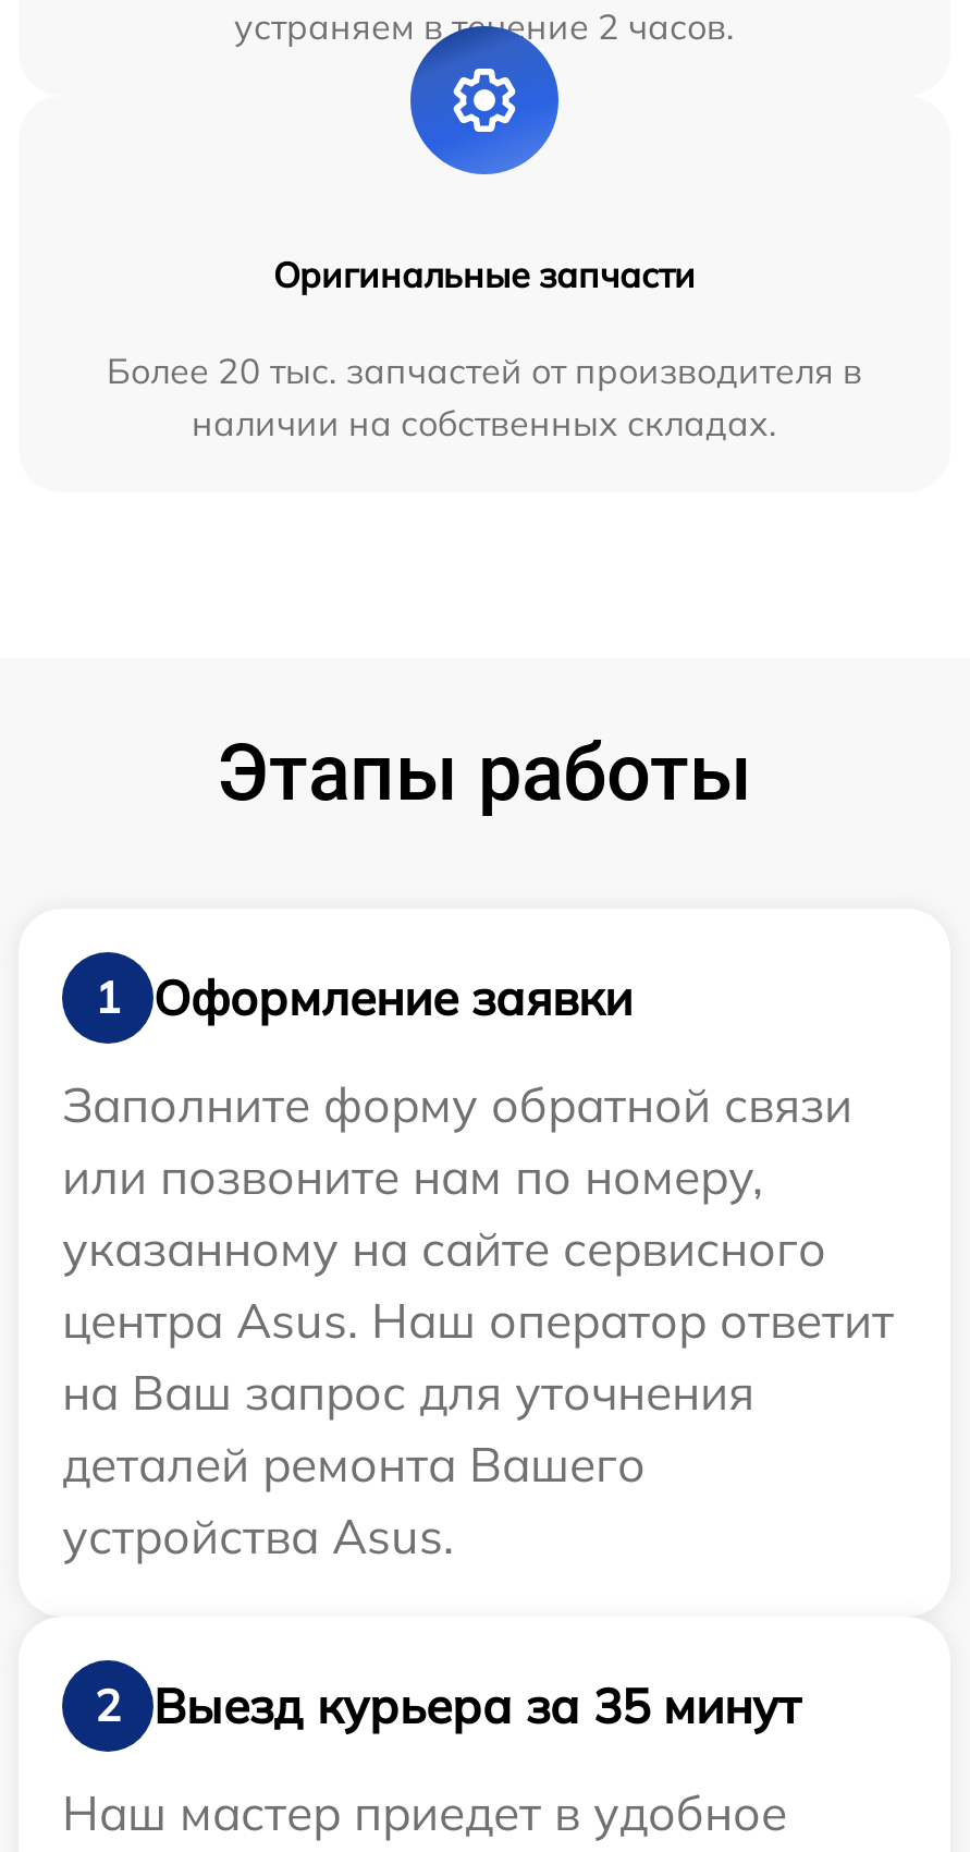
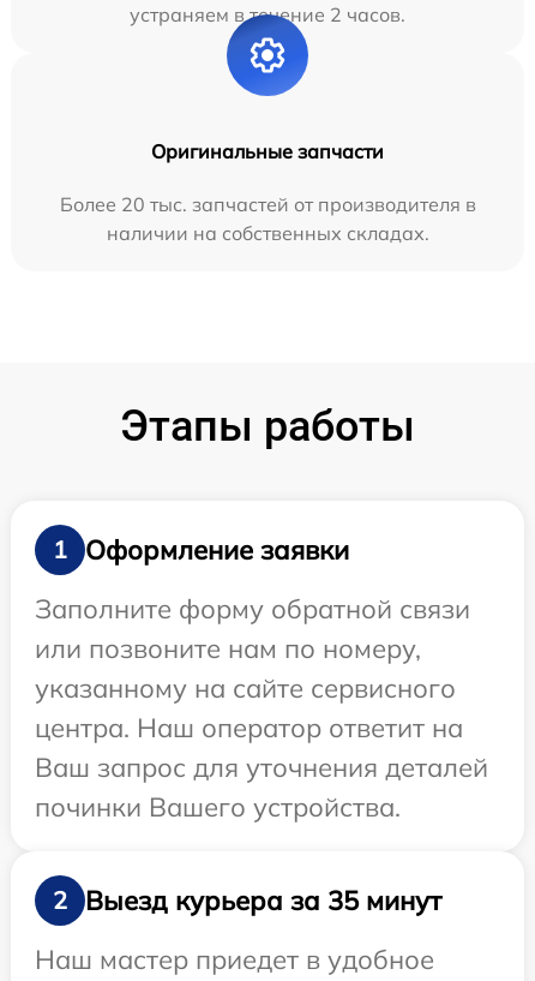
[62,1291,894,1567] центра Asus. Наш оператор ответит | на Ваш запрос для уточнения | деталей ремонта Вашего | устройства Asus. -> [35,711,488,824] центра. Наш оператор ответит на | Ваш запрос для уточнения деталей | починки Вашего устройства.

